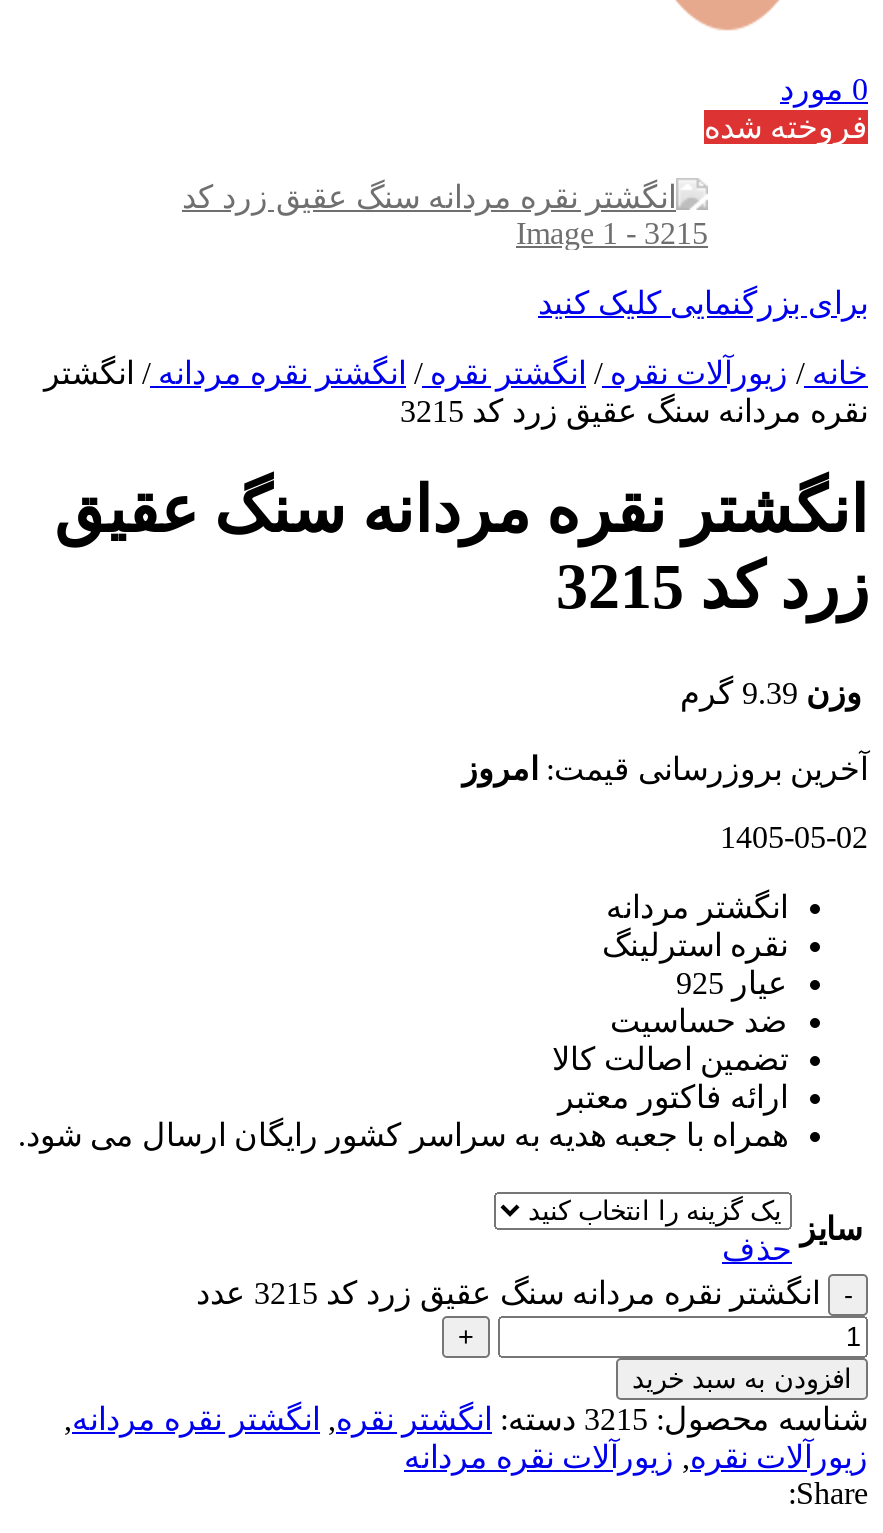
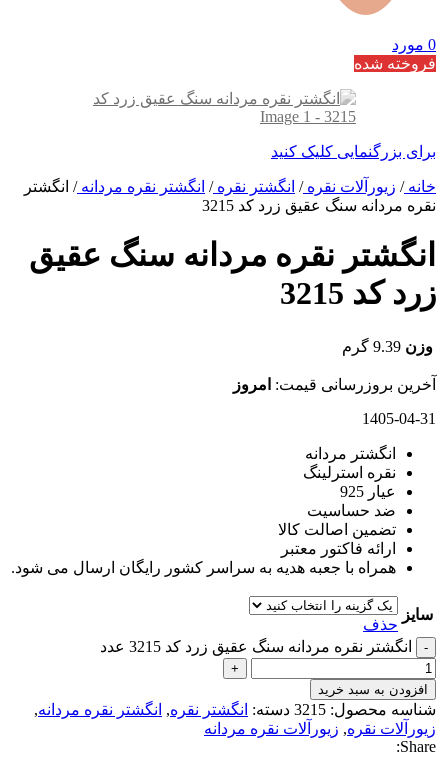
[720,820,868,854] 1405-05-02 -> [362,410,436,427] 1405-04-31

